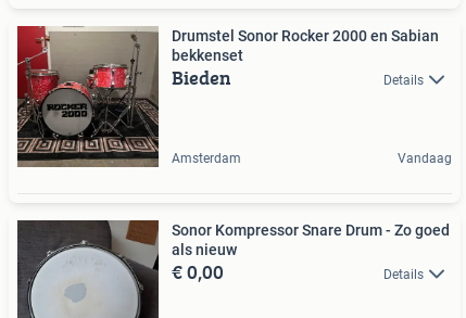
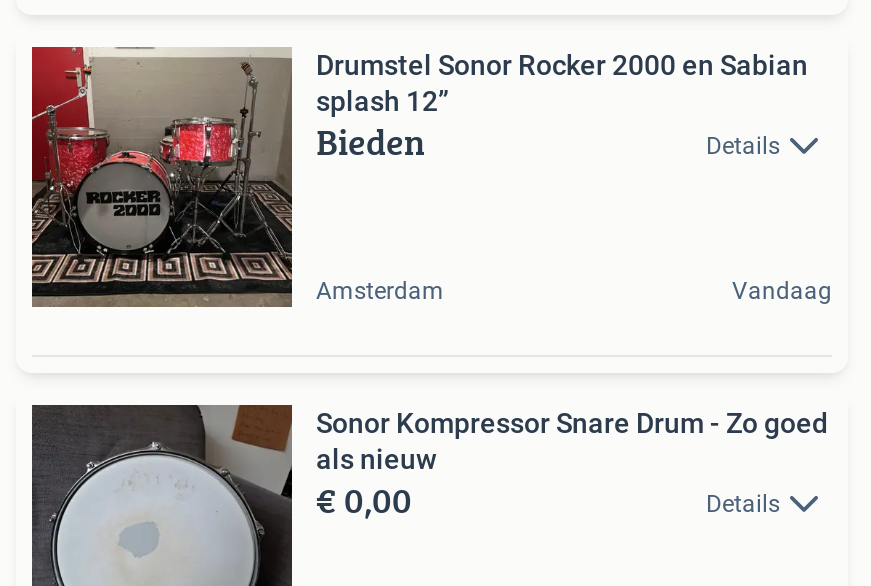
[172,46,243,64] bekkenset -> [316,85,448,117] splash 12”

